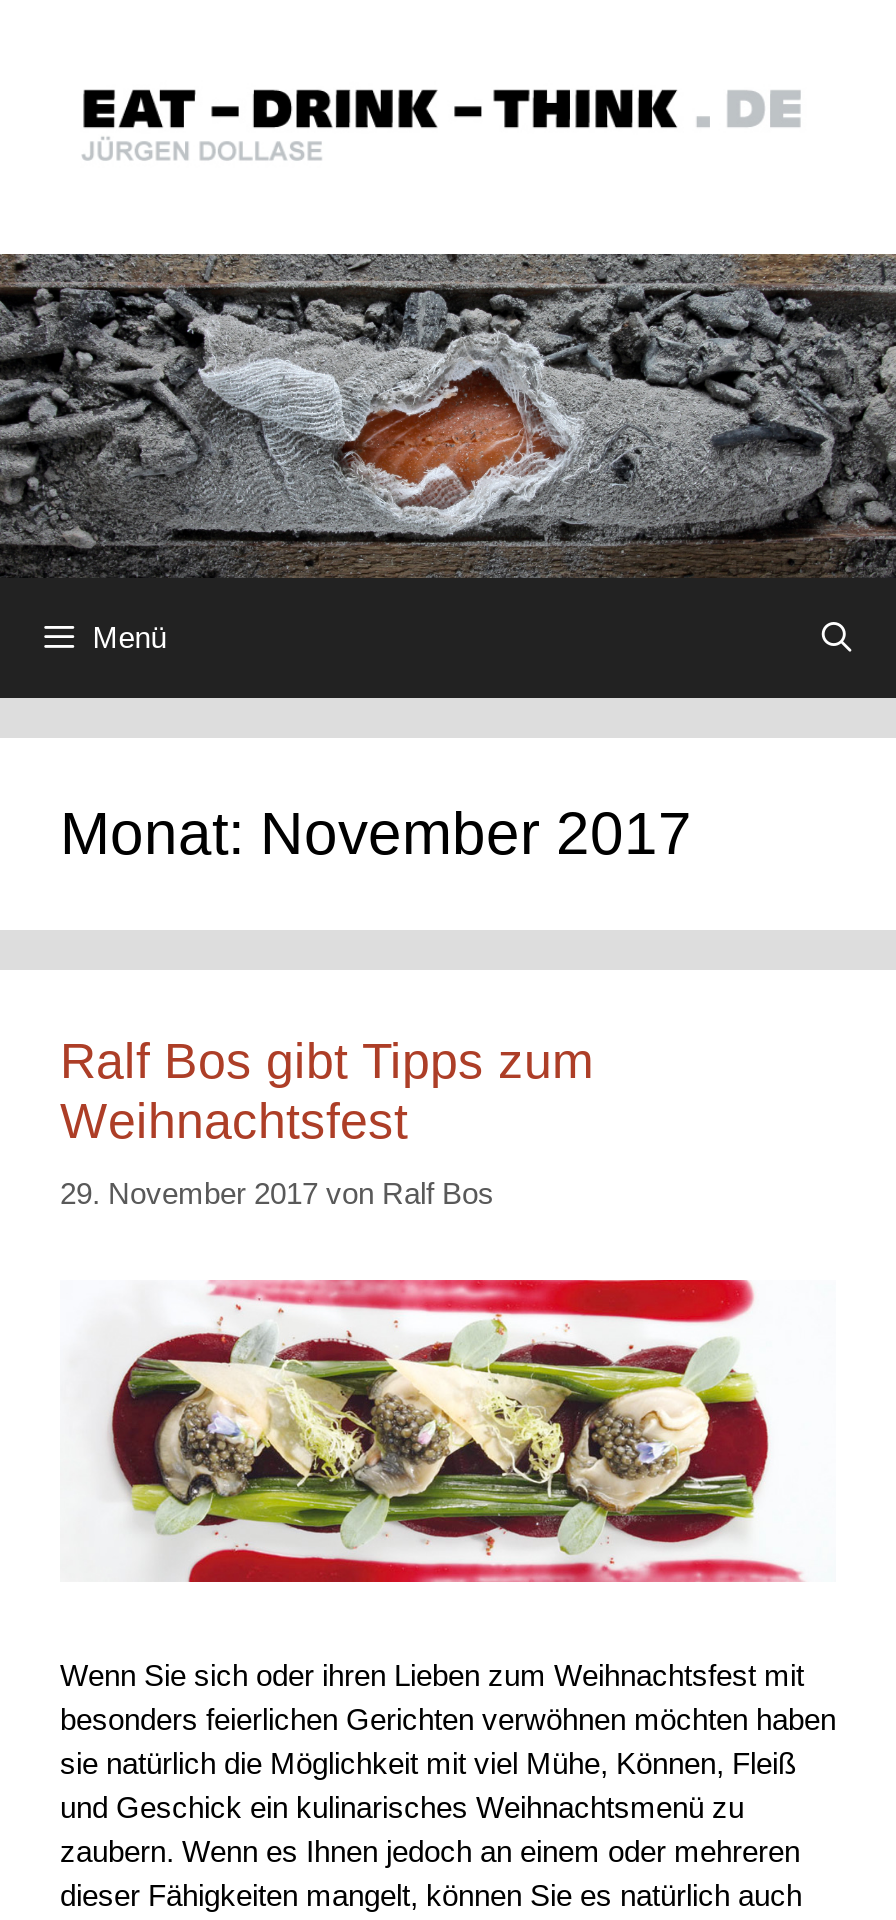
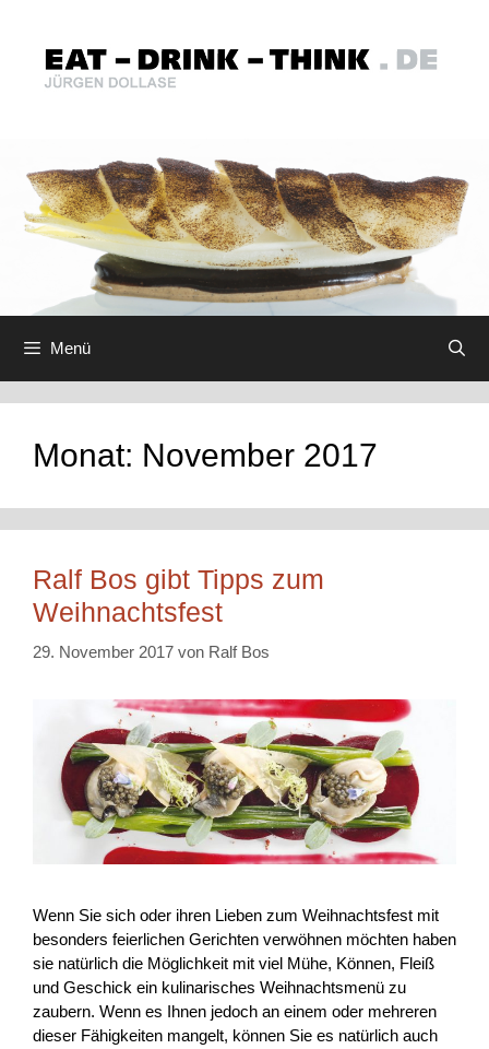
[6,252,890,578] [image] -> [3,139,486,317] [image]

